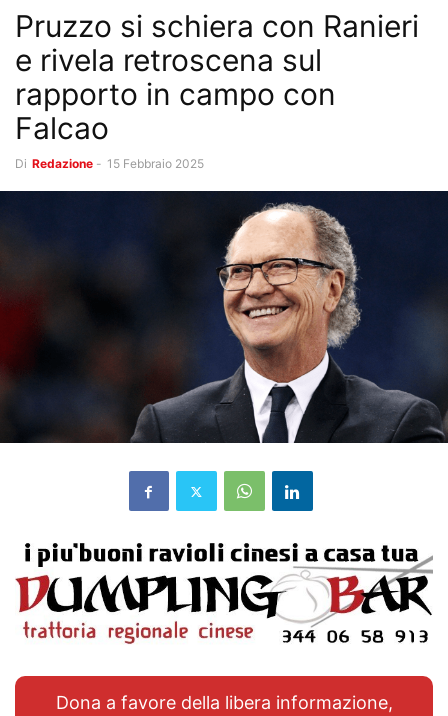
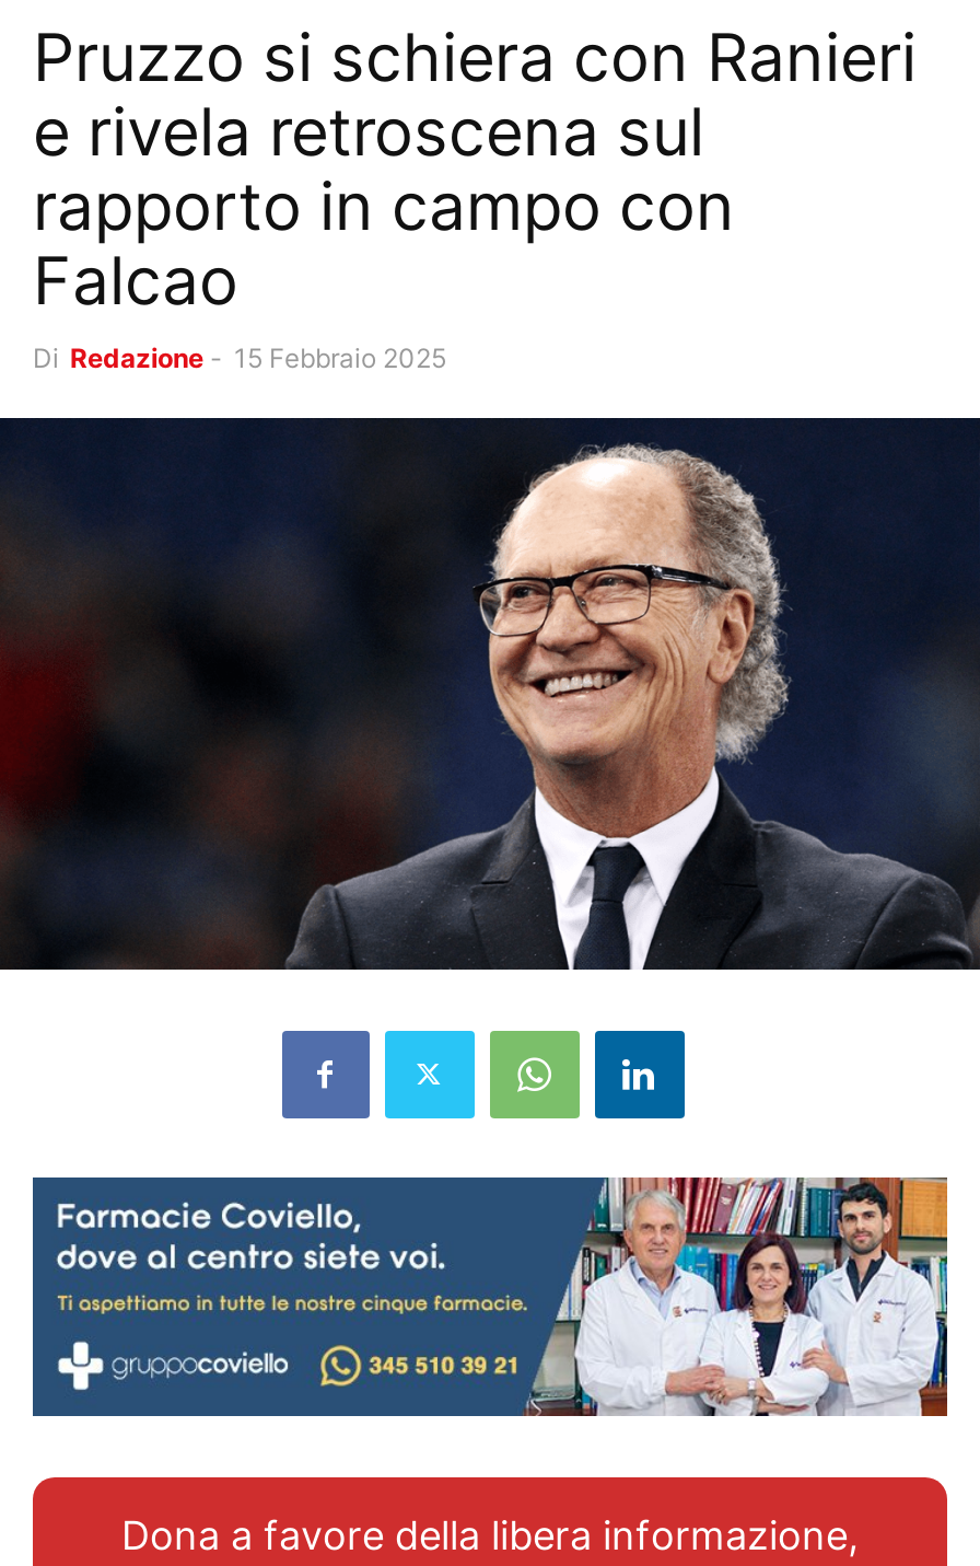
[15,538,433,648] [image] -> [31,1175,949,1420] [image]

